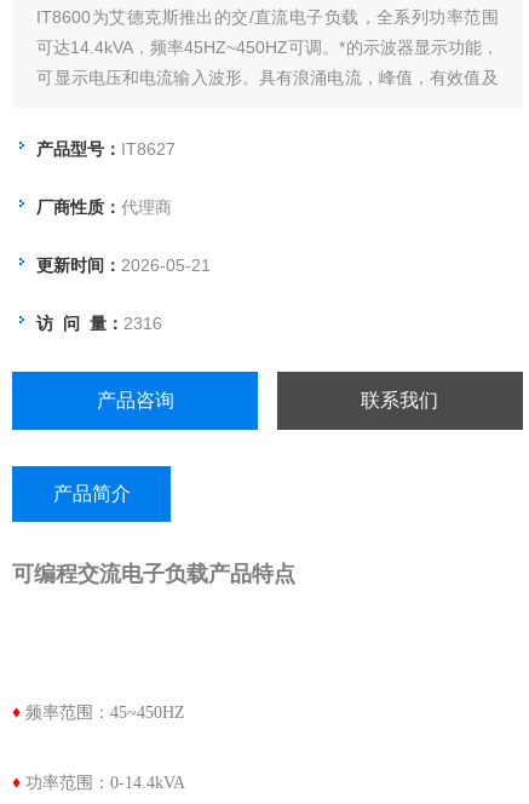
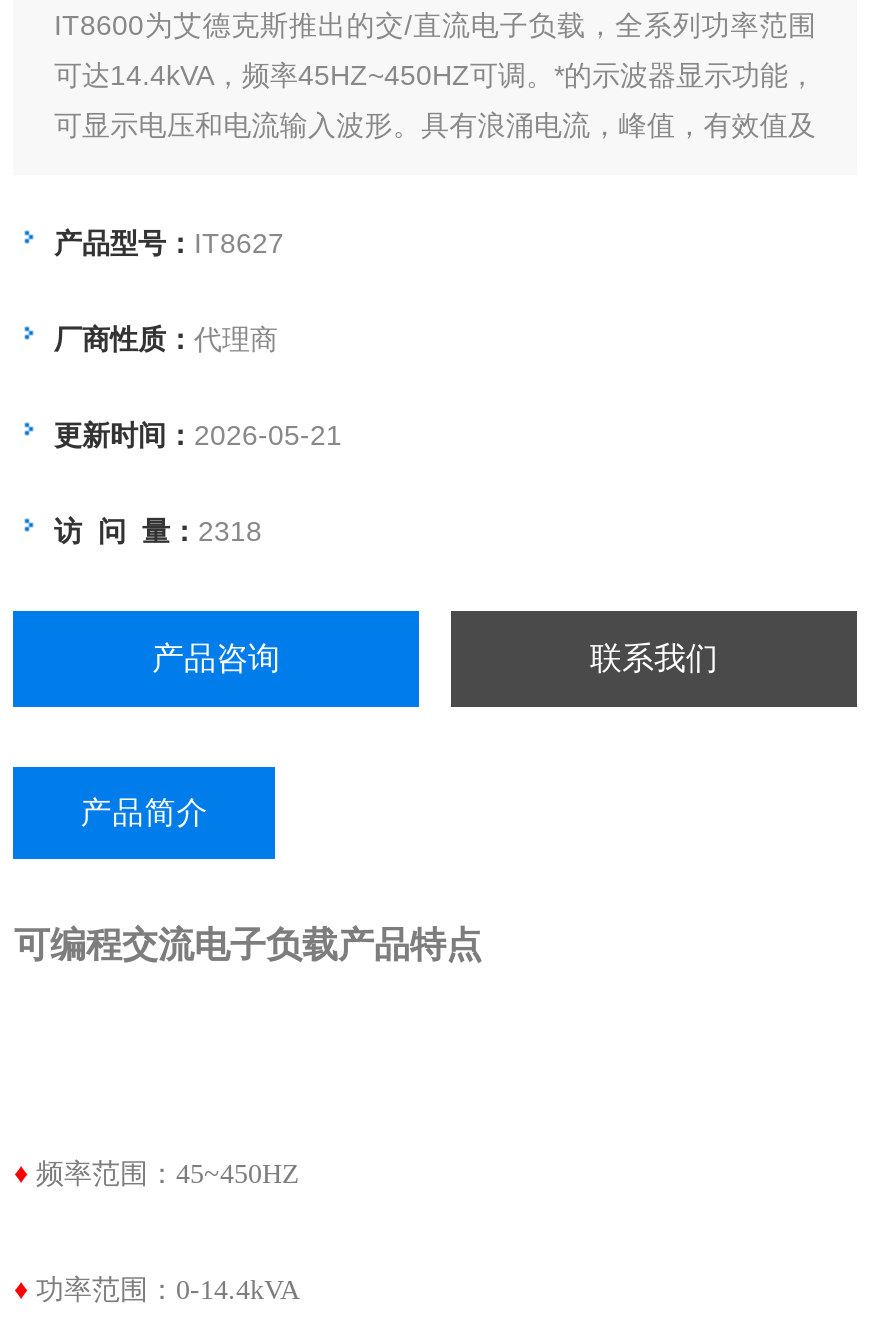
[37,314,163,334] 访 问 量：2316 -> [54,516,262,548] 访 问 量：2318

